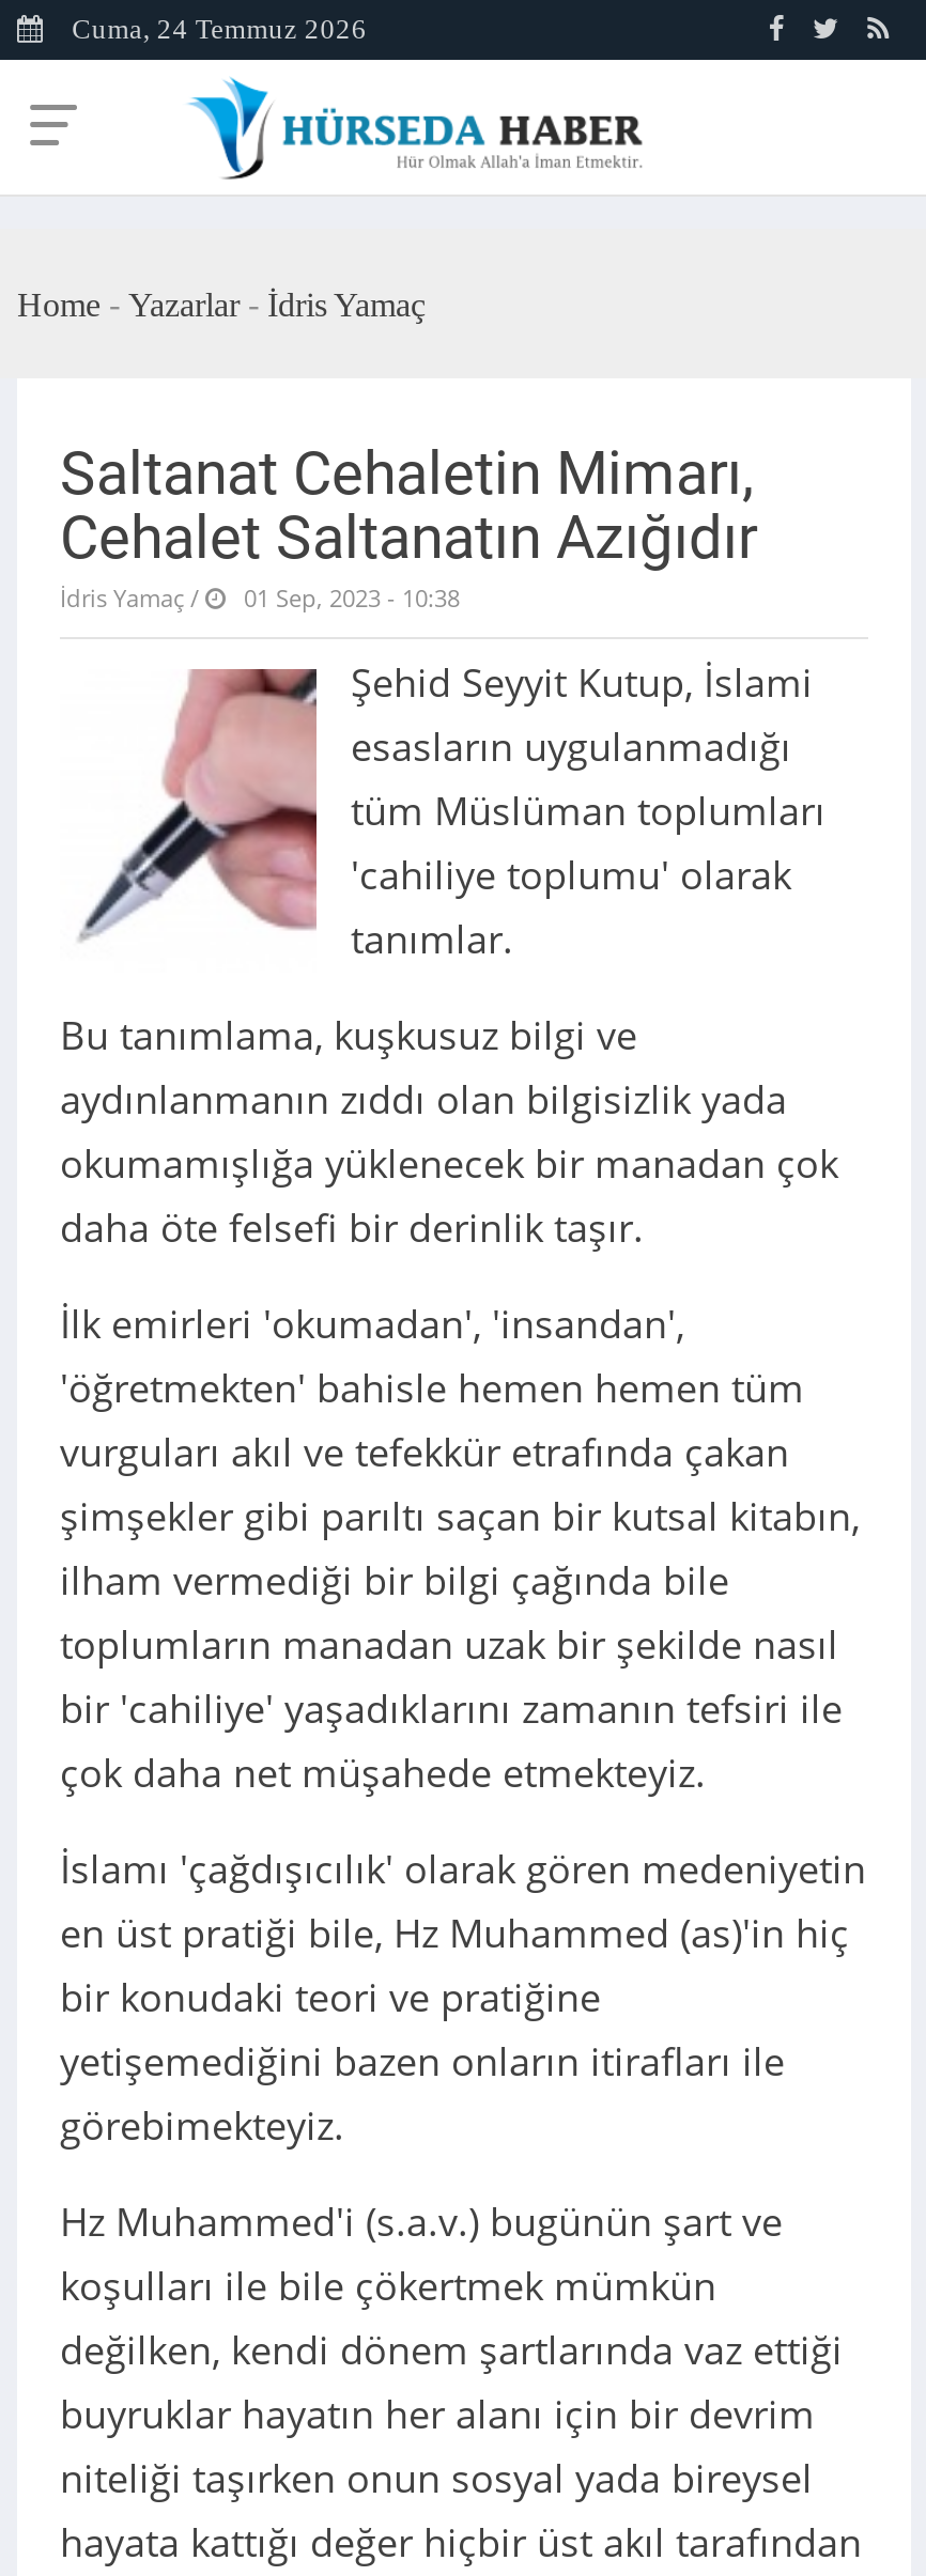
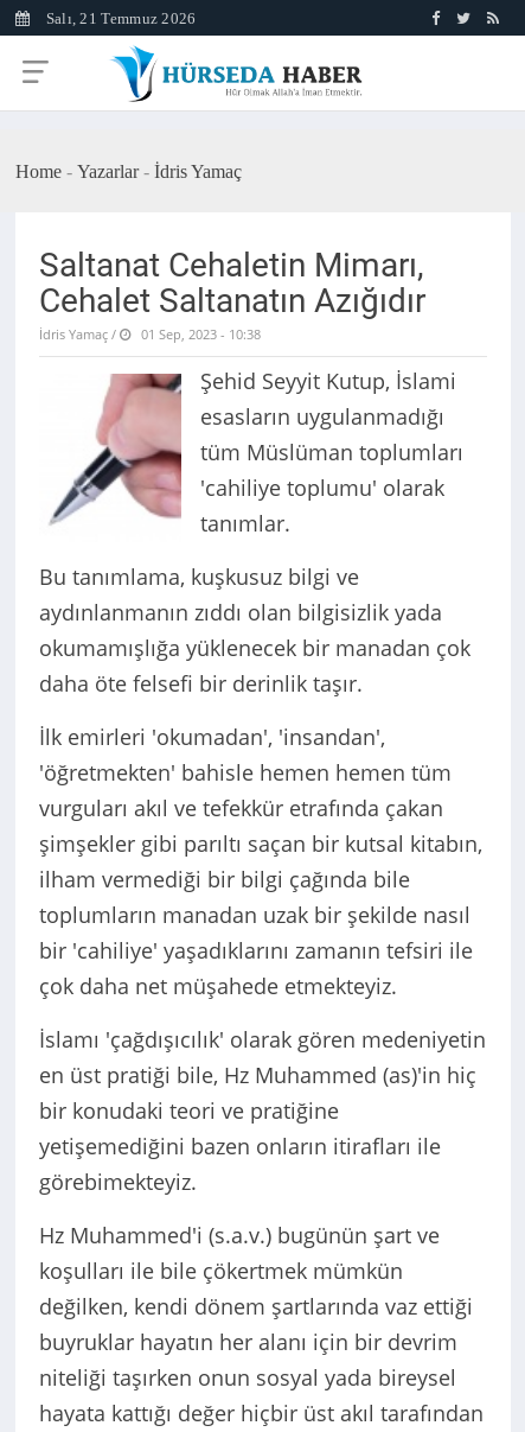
[65,12,367,44] Cuma, 24 Temmuz 2026 -> [42,9,196,27] Salı, 21 Temmuz 2026

